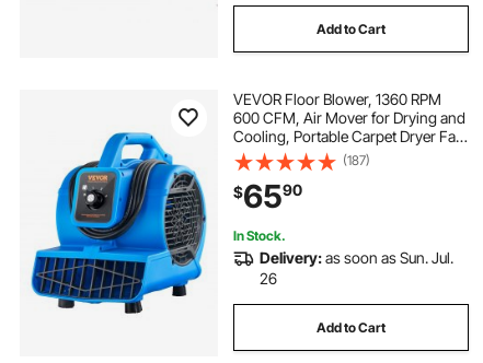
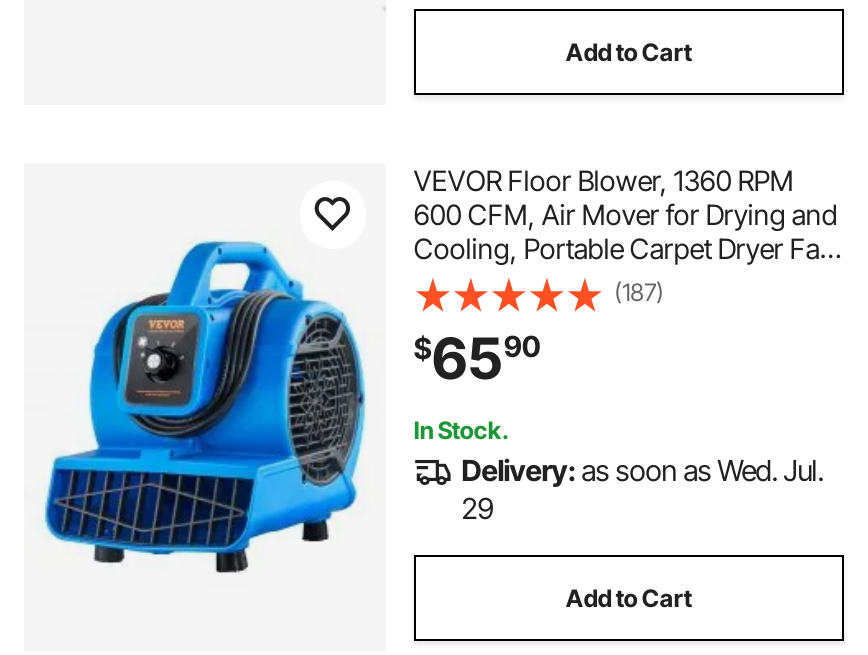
[259,248,453,267] Delivery: as soon as Sun. Jul. -> [461,453,823,487] Delivery: as soon as Wed. Jul.
[259,269,277,287] 26 -> [461,491,493,525] 29

